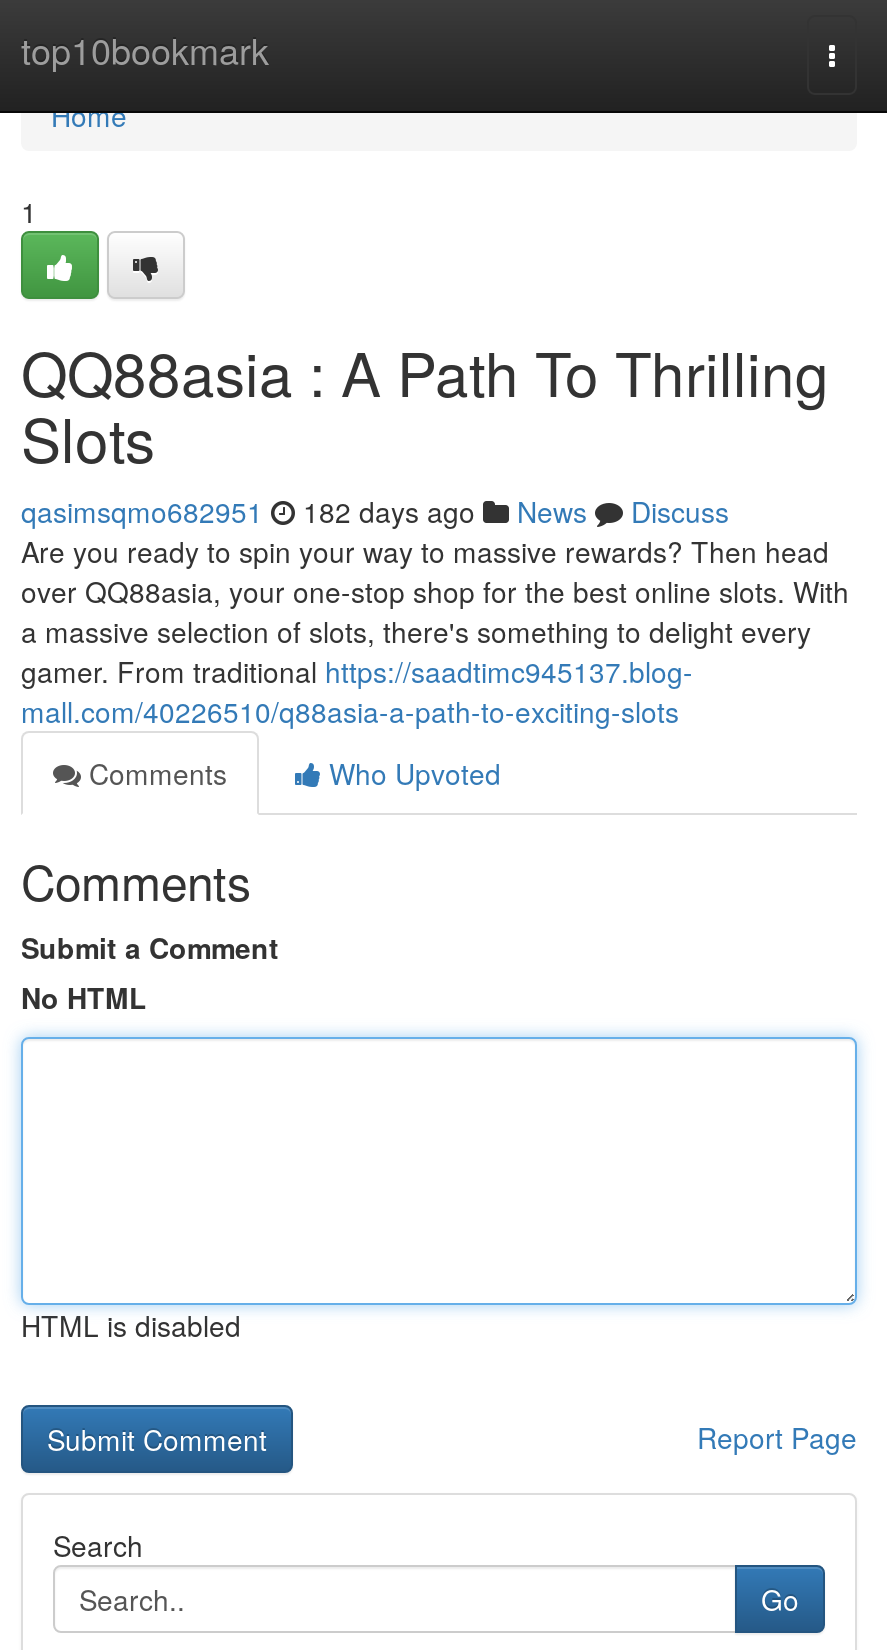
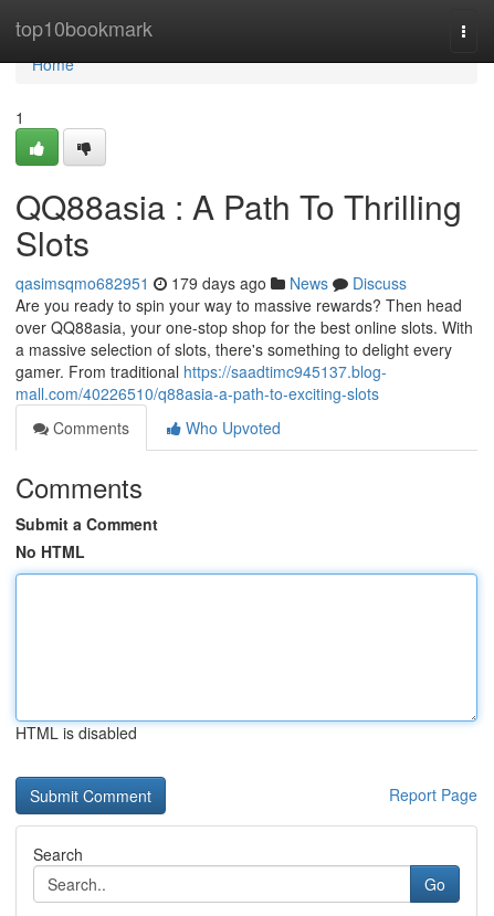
[21,491,729,531] qasimsqmo682951 182 days ago News Discuss -> [15,272,407,294] qasimsqmo682951 179 days ago News Discuss

